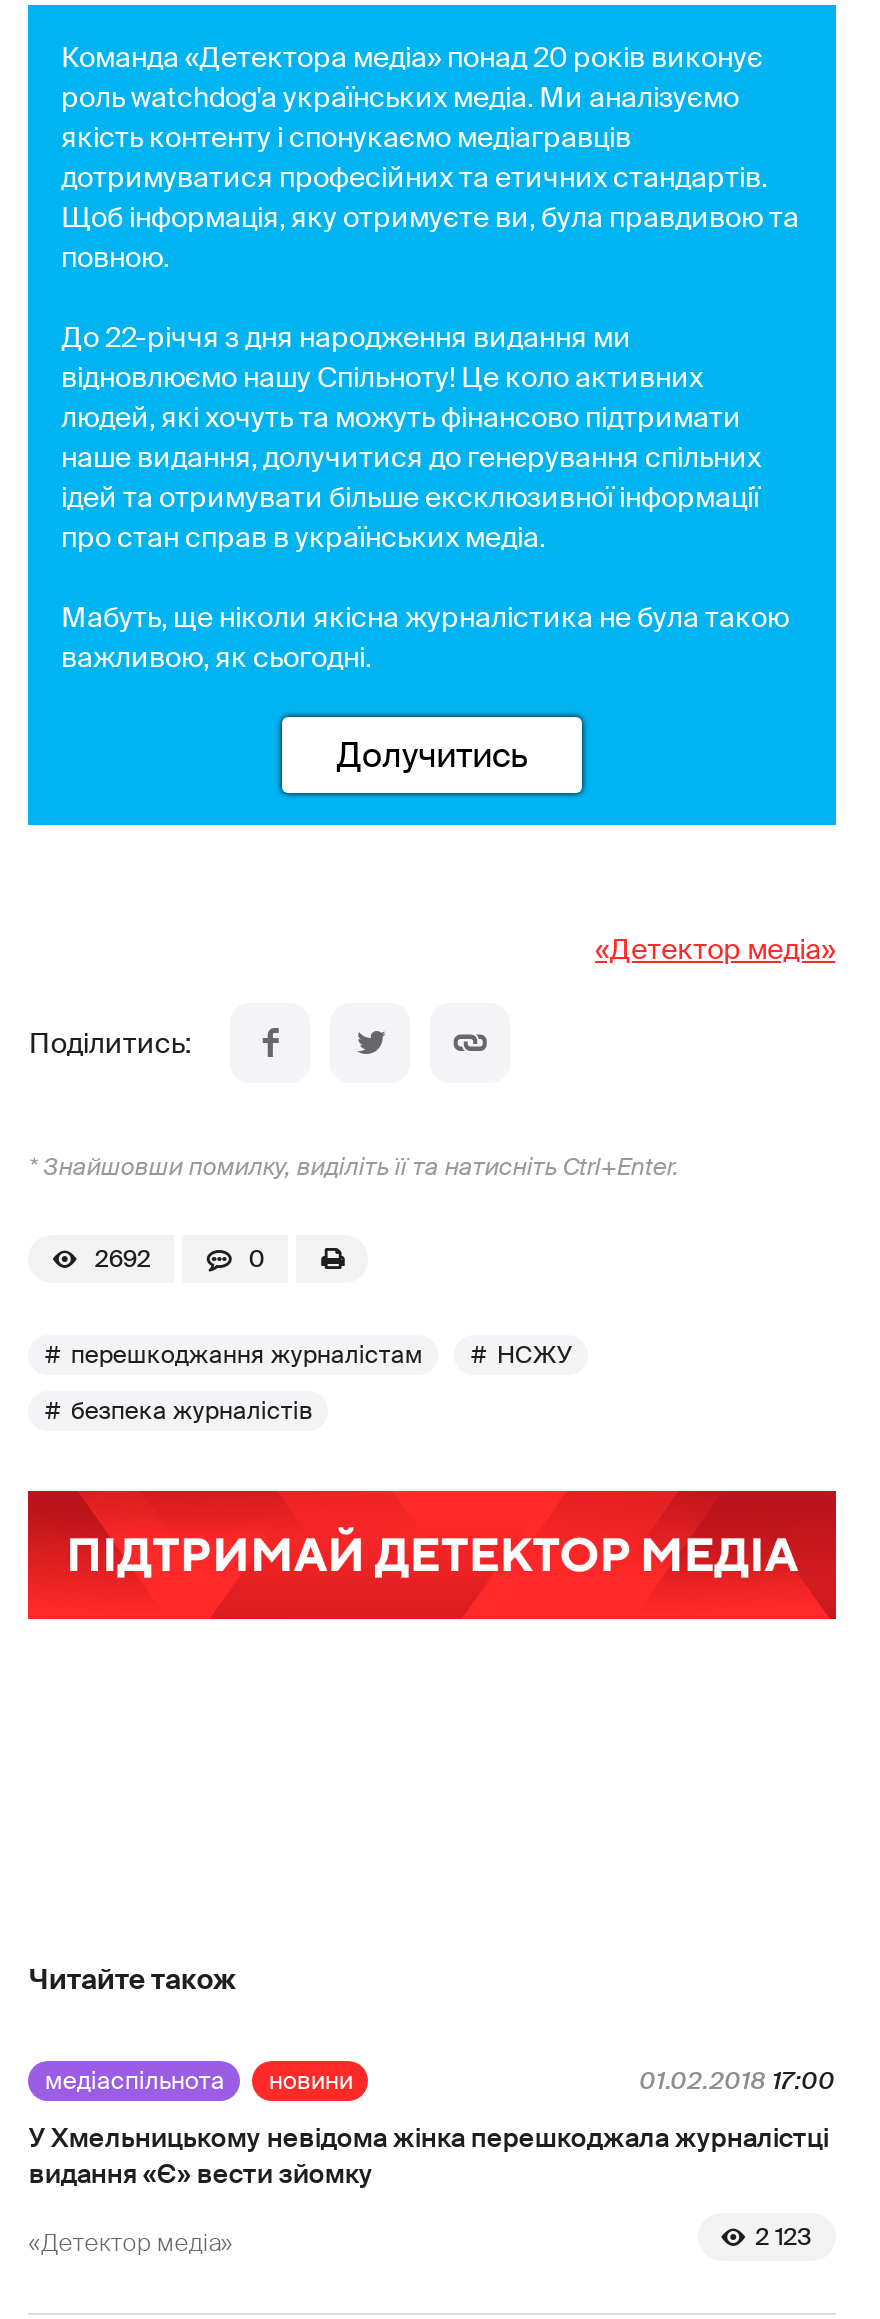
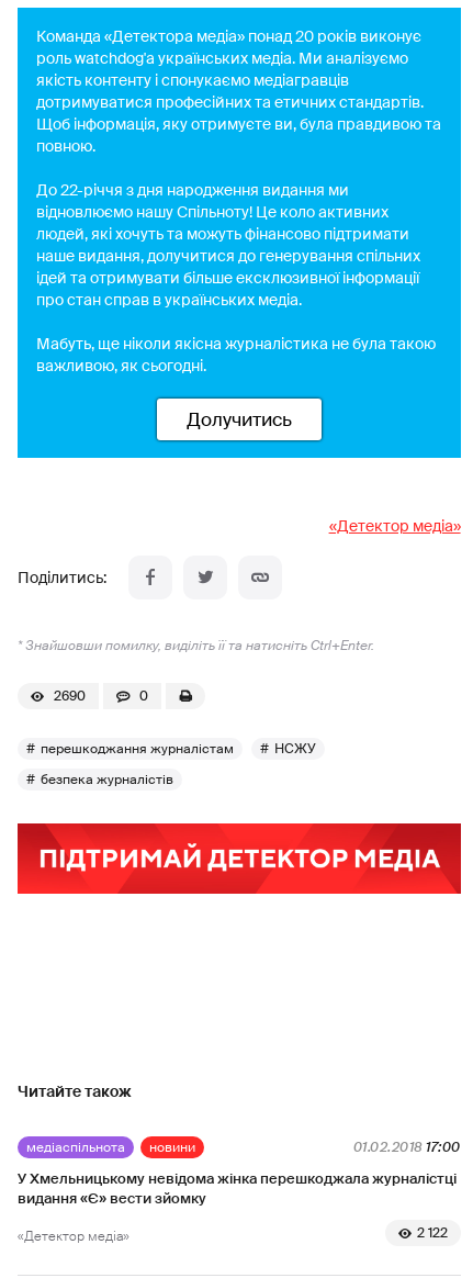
[95,1243,151,1275] 2692 -> [54,687,86,705] 2690
[755,2222,811,2254] 2 123 -> [417,1225,447,1242] 2 122

